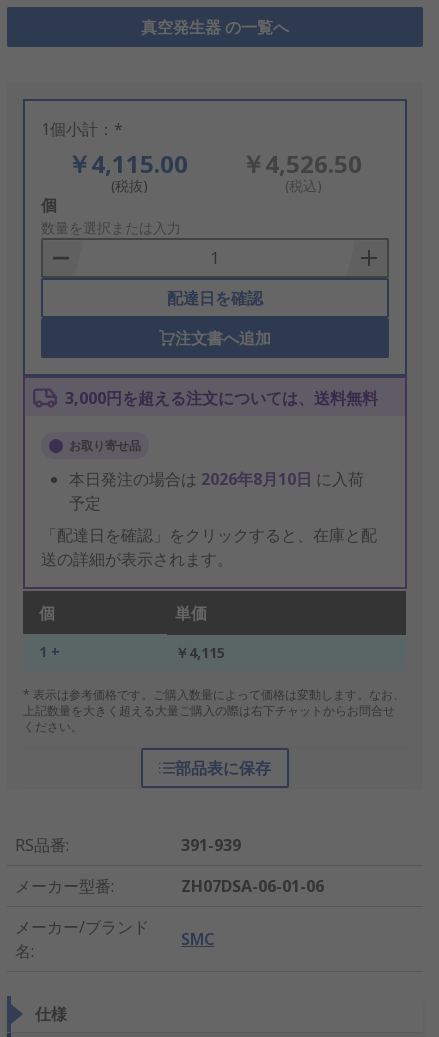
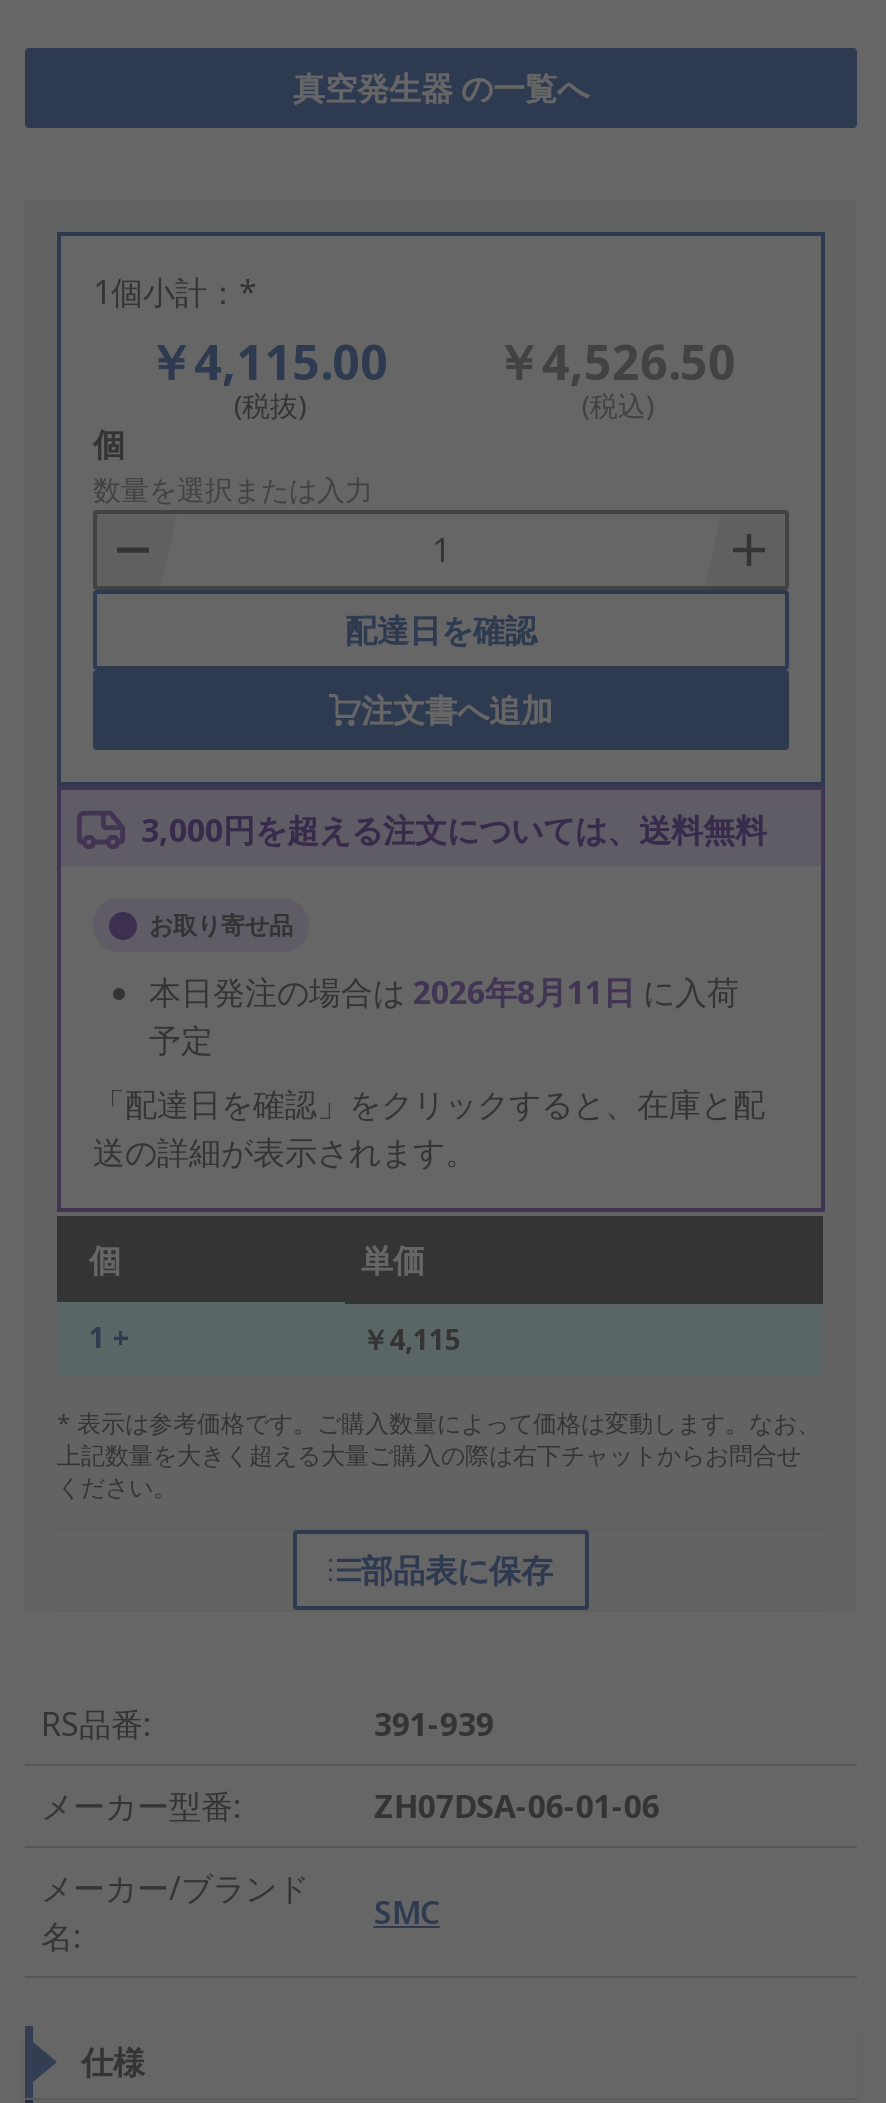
[69,468,364,490] 本日発注の場合は2026年8月10日に入荷 -> [149,971,739,1015] 本日発注の場合は2026年8月11日に入荷

